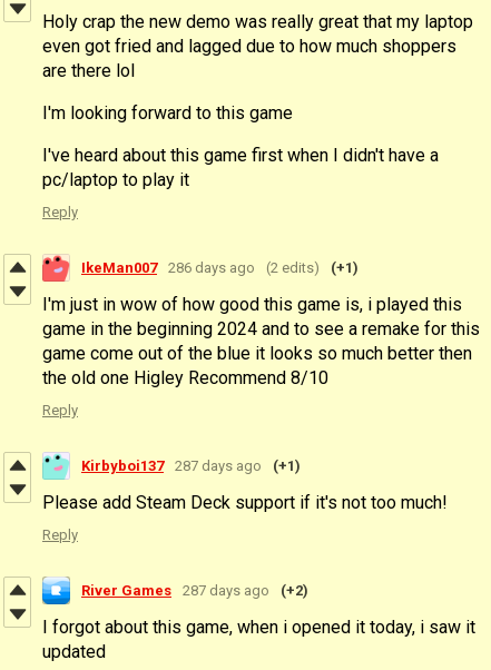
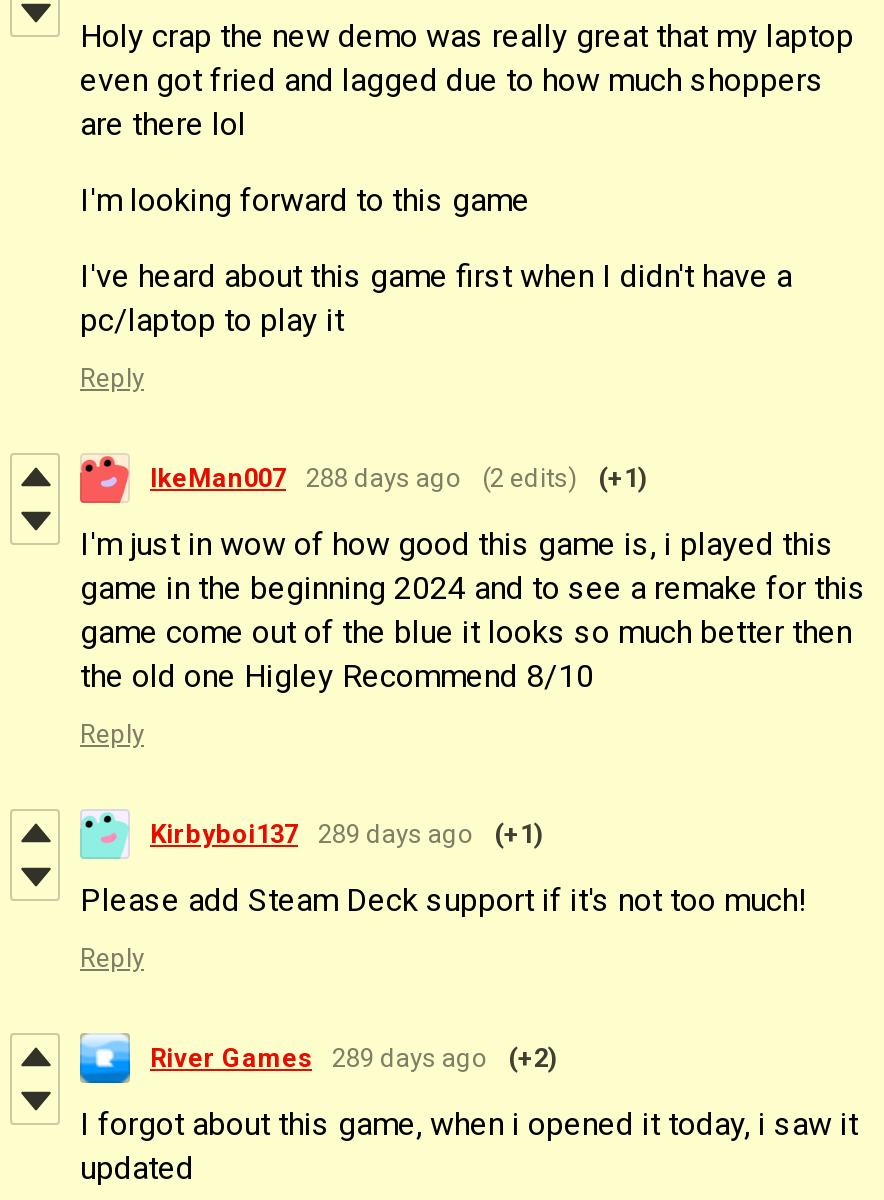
[81,259,359,276] IkeMan007 286 days ago (2 edits) (+1) -> [150,463,648,493] IkeMan007 288 days ago (2 edits) (+1)
[81,457,301,474] Kirbyboi137 287 days ago (+1) -> [150,819,544,849] Kirbyboi137 289 days ago (+1)
[81,582,308,599] River Games 287 days ago (+2) -> [150,1043,558,1073] River Games 289 days ago (+2)

